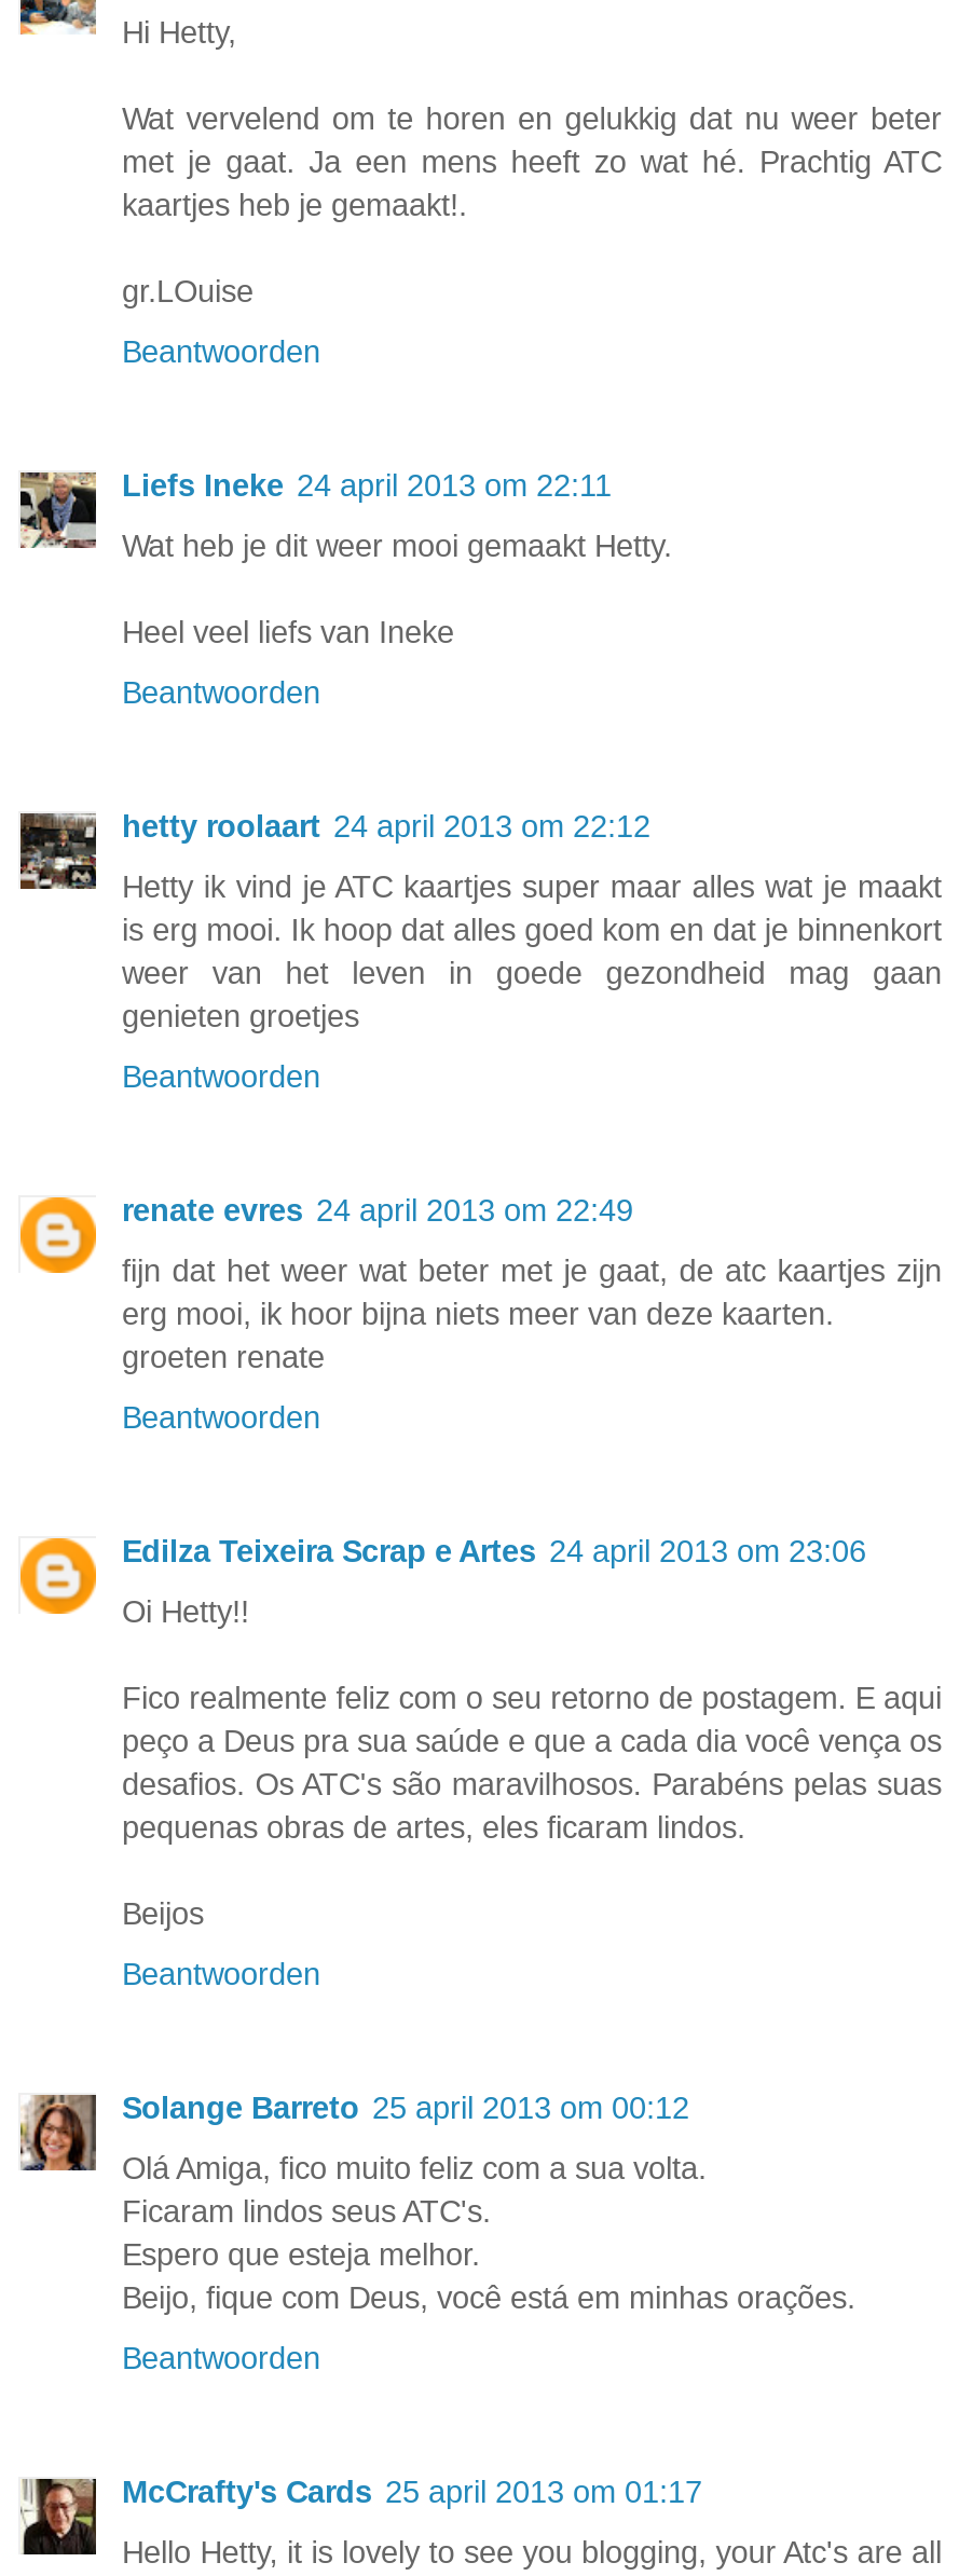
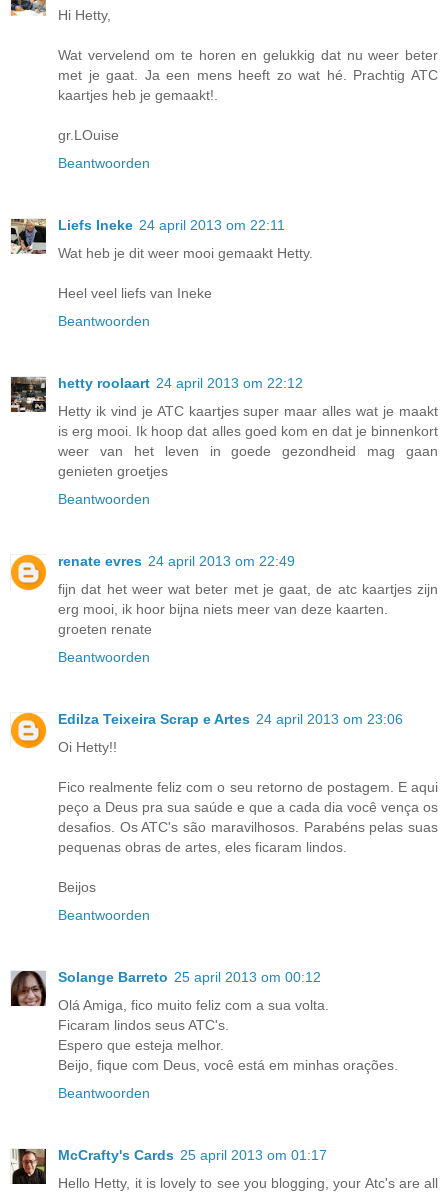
[18,2093,98,2173] [image] -> [10,970,47,1007] [image]

